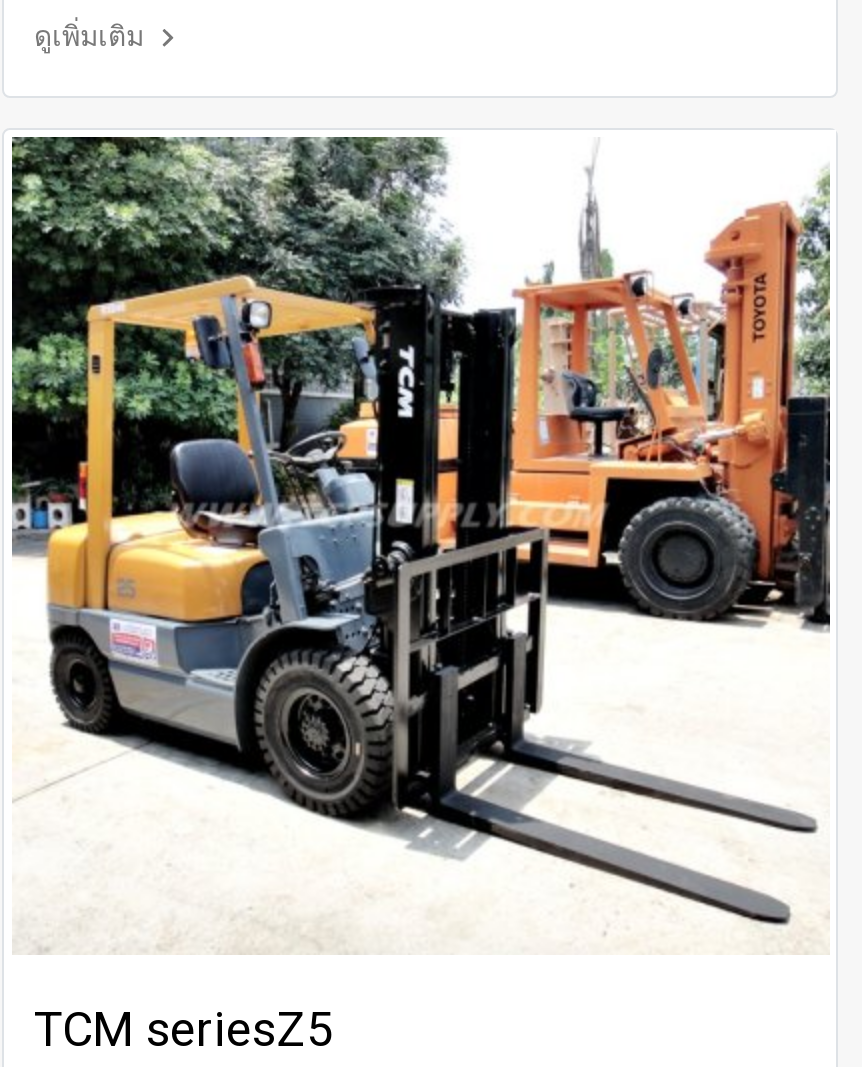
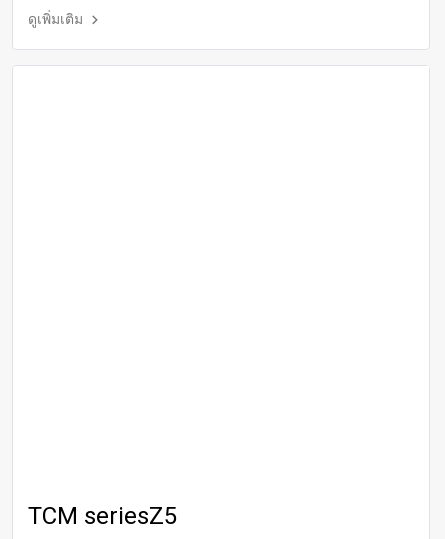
[10,134,832,954] [image] -> none

